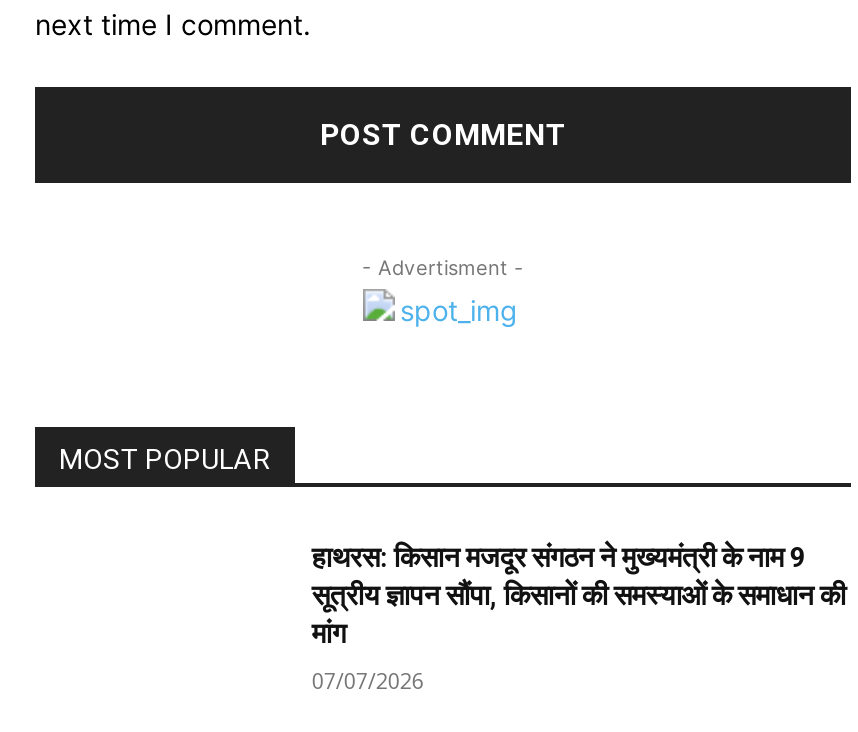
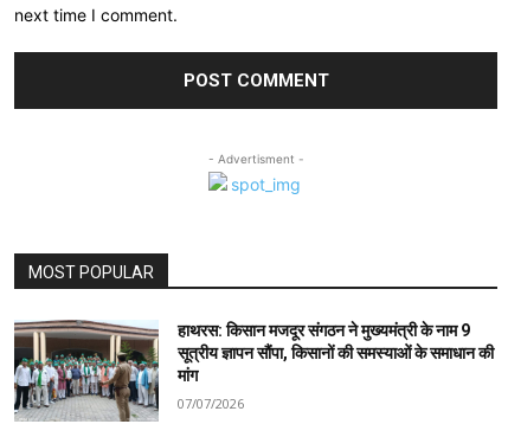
none -> [13,319,160,423] [image]

